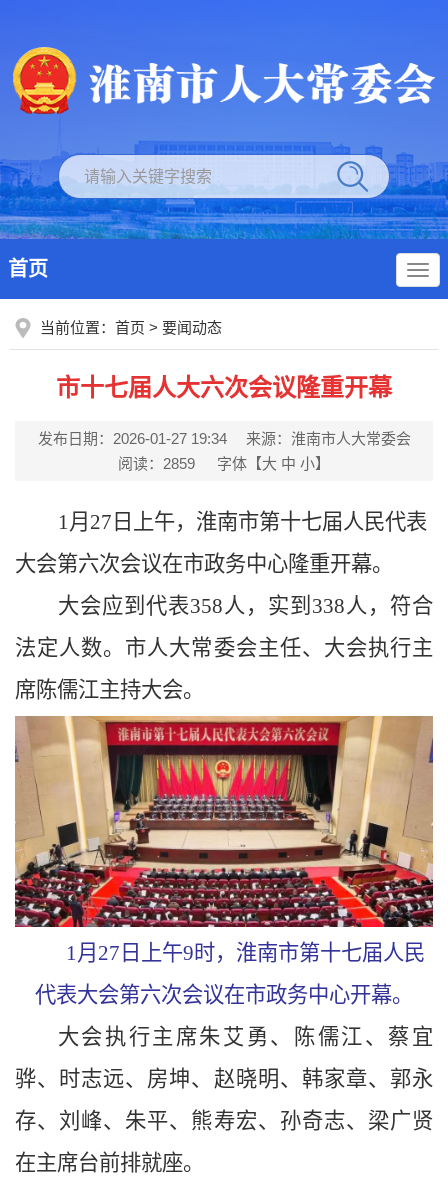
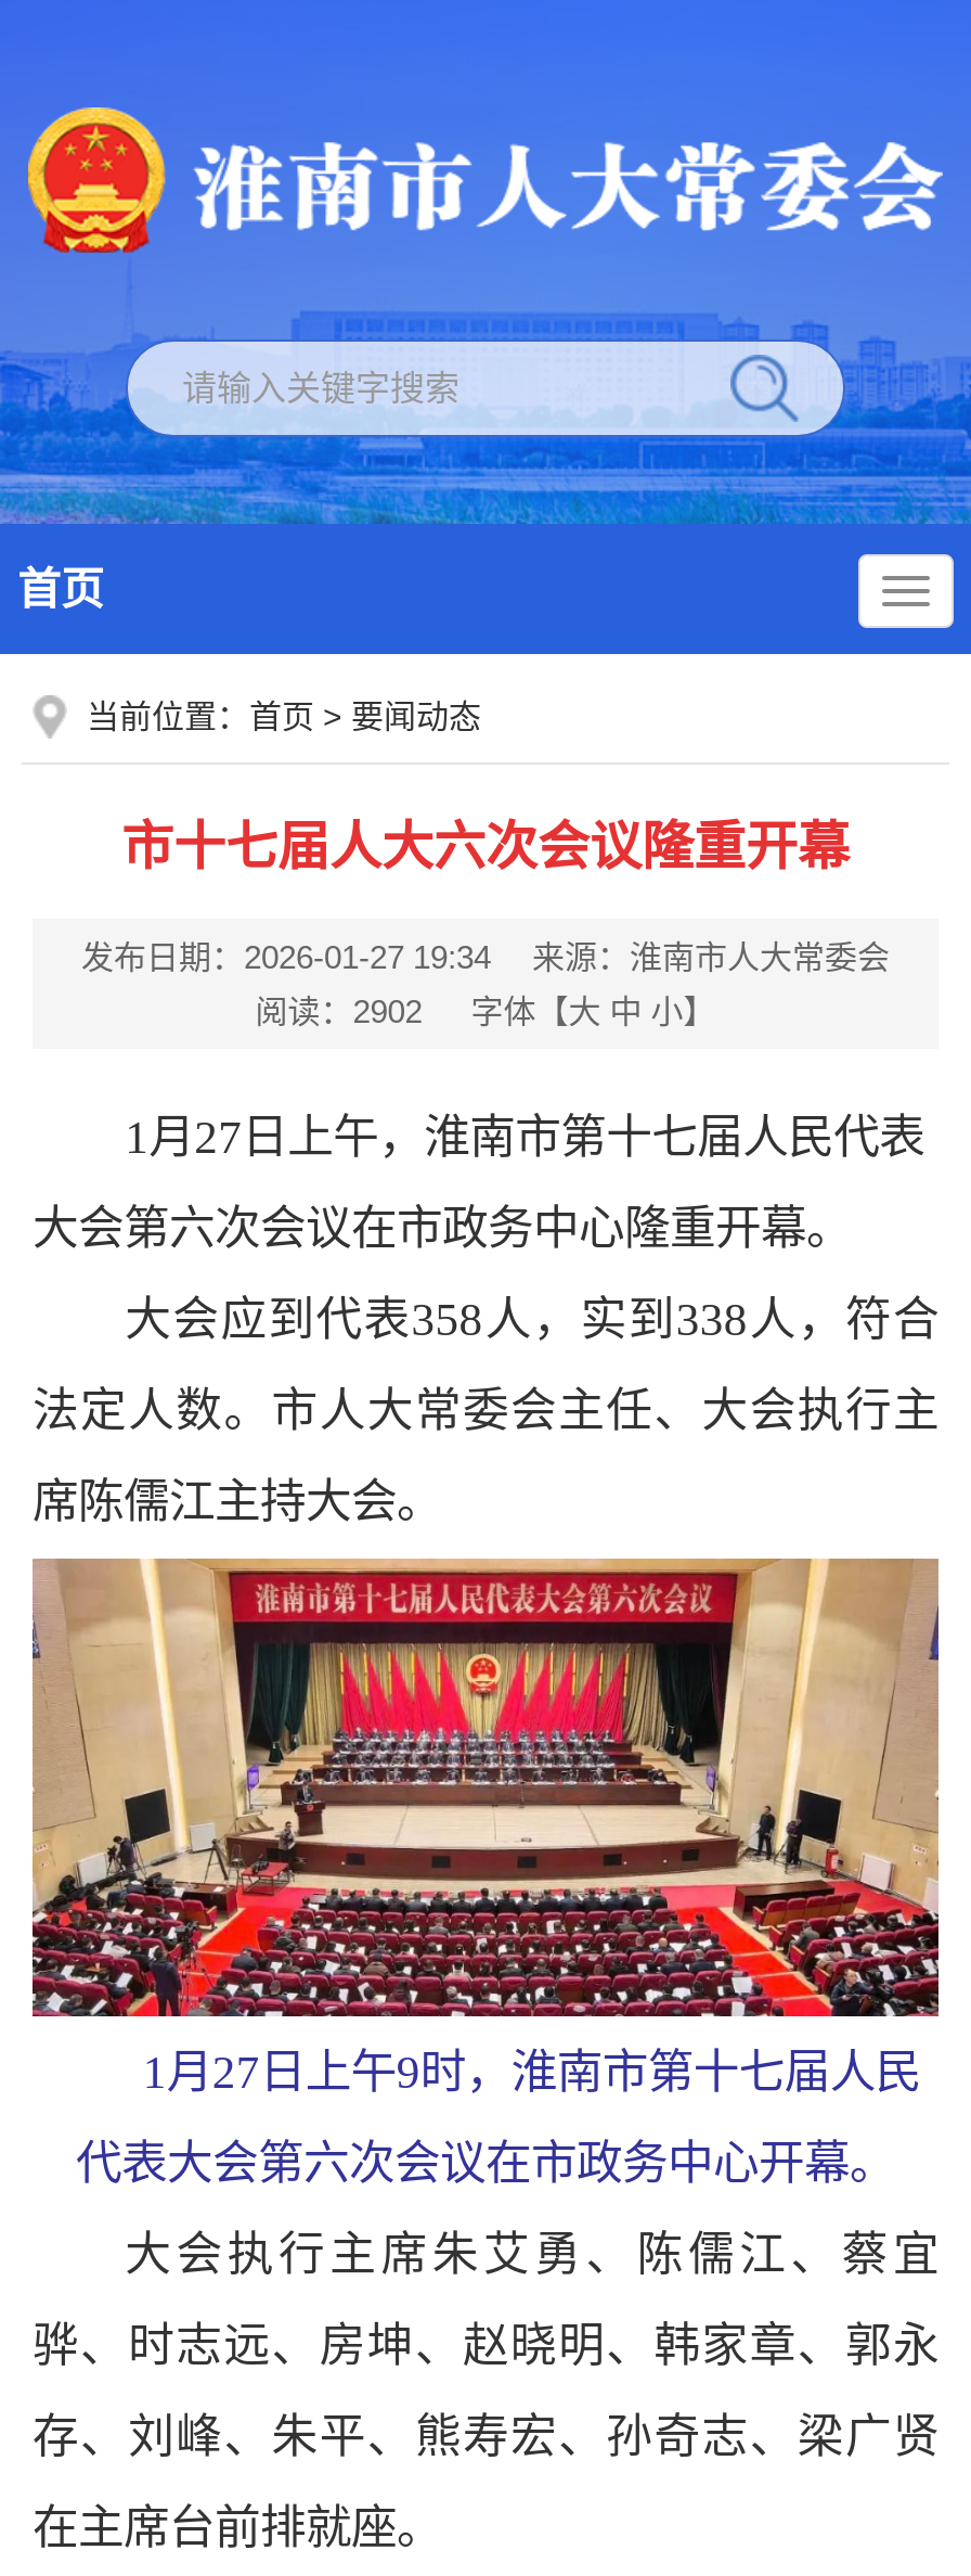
[118,455,330,472] 阅读：2859 字体【大 中 小】 -> [255,993,716,1030] 阅读：2902 字体【大 中 小】

